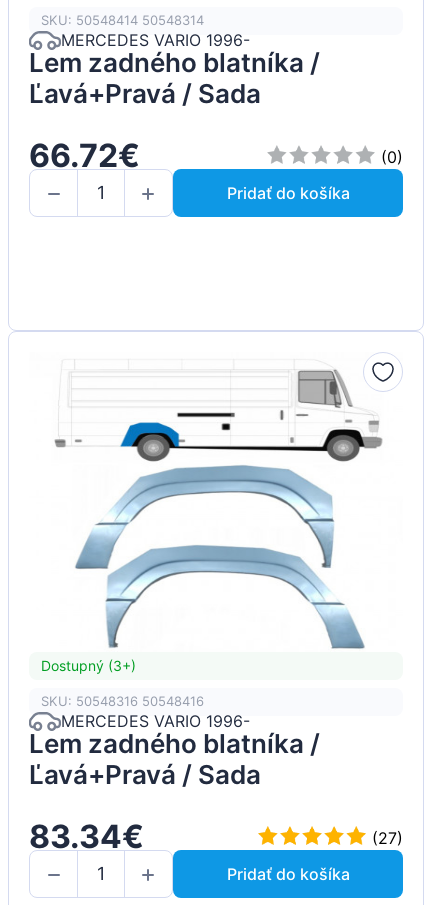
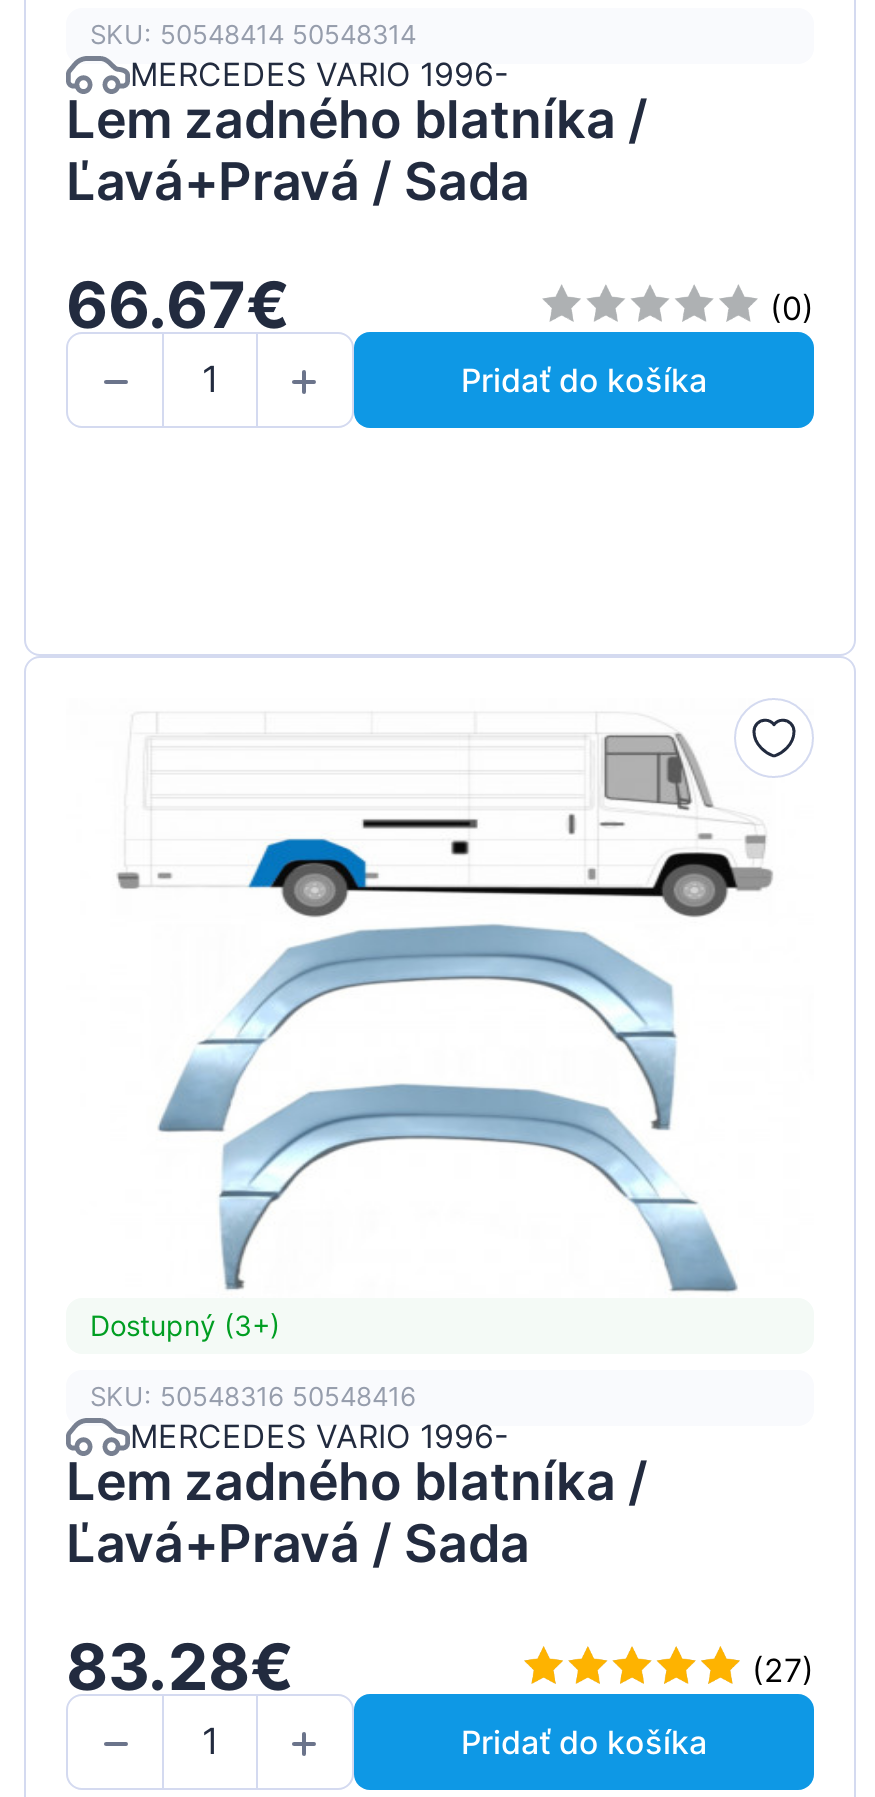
[29,136,140,175] 66.72€ -> [66,266,290,344] 66.67€
[29,817,144,856] 83.34€ -> [66,1628,294,1706] 83.28€

